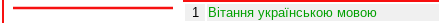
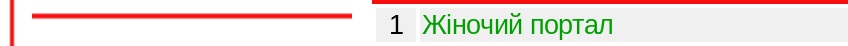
[208,5,377,20] Вітання українською мовою -> [422,10,614,40] Жіночий портал

